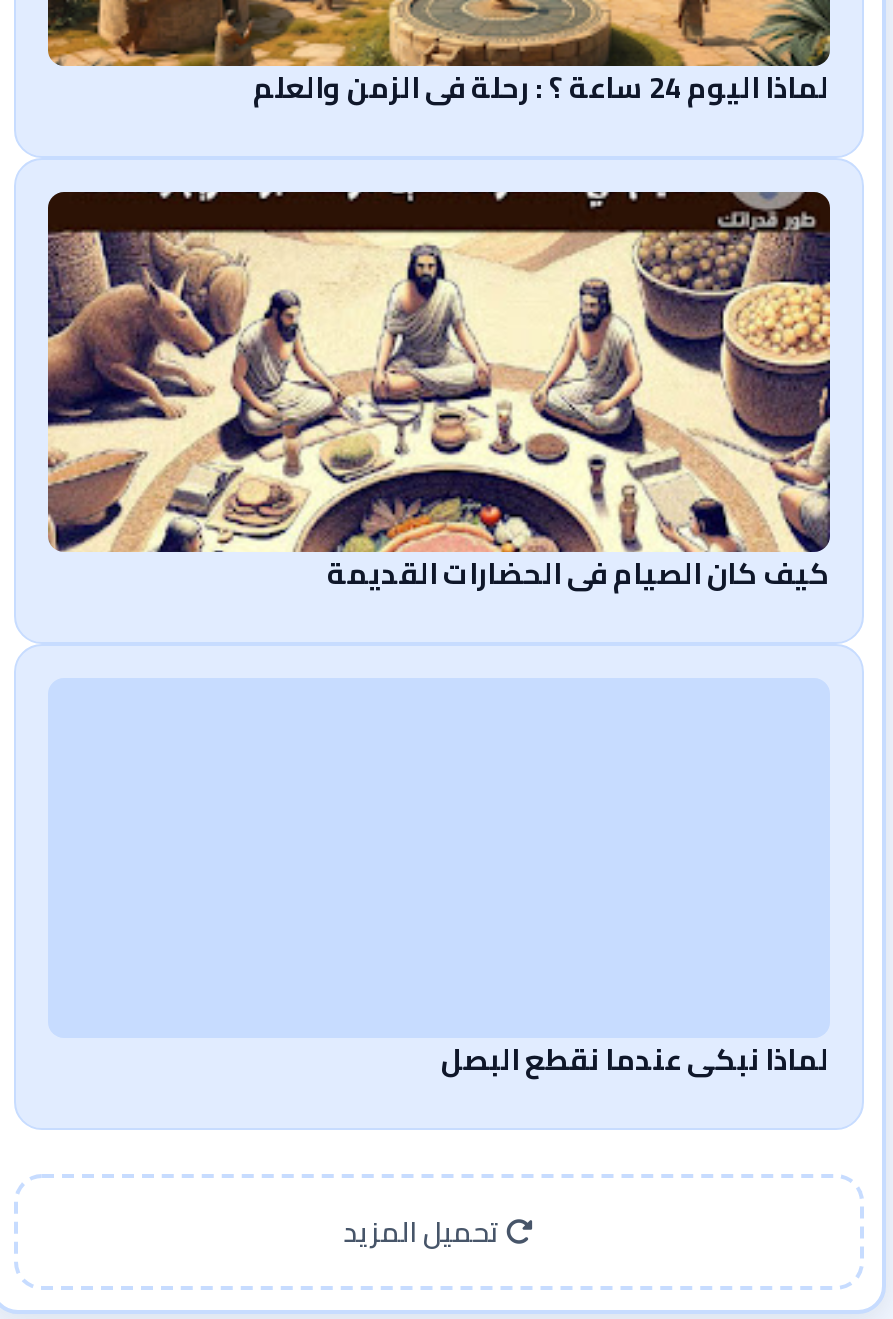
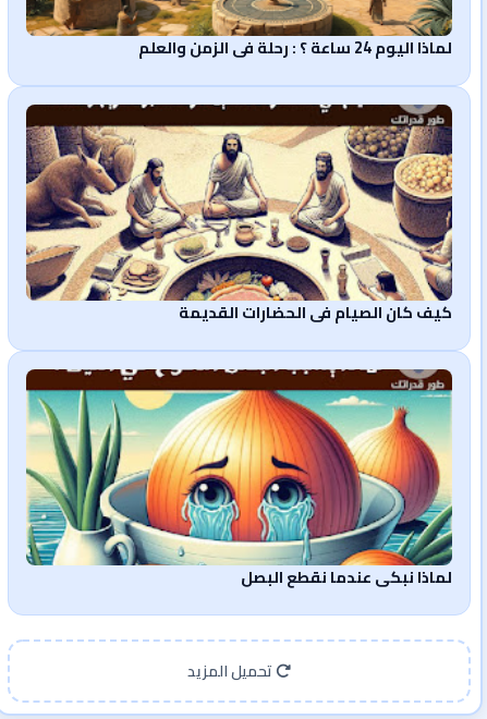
none -> [25,368,453,566] [image]

